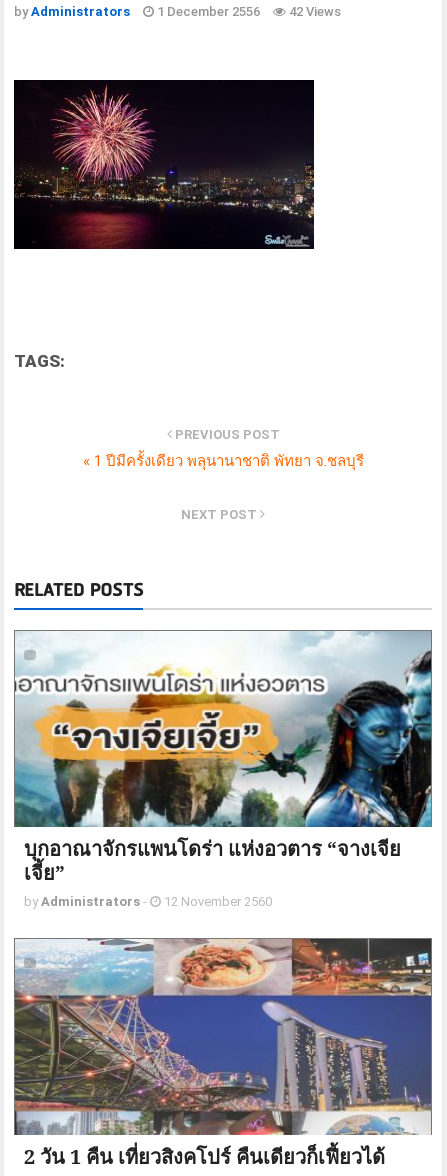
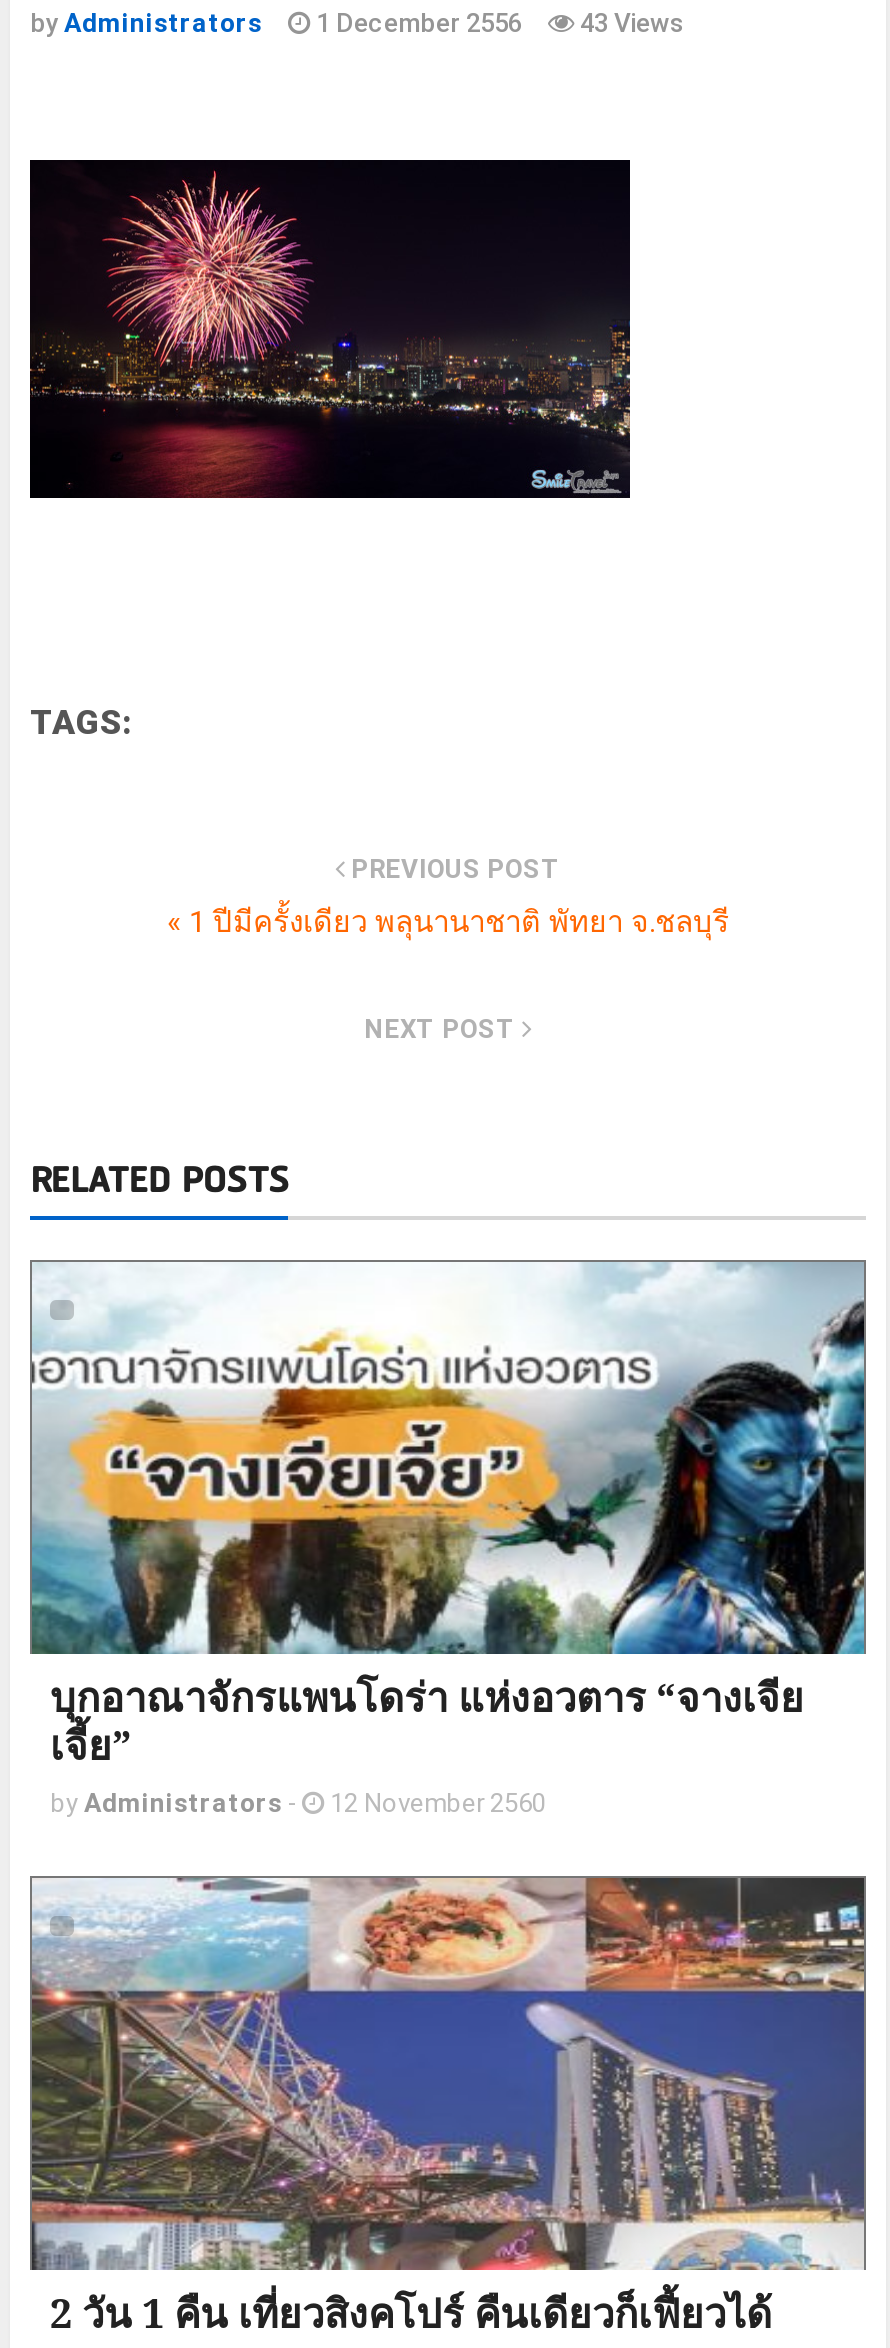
[14,4,341,19] by Administrators 1 December 2556 42 Views -> [30,8,684,38] by Administrators 1 December 2556 43 Views

